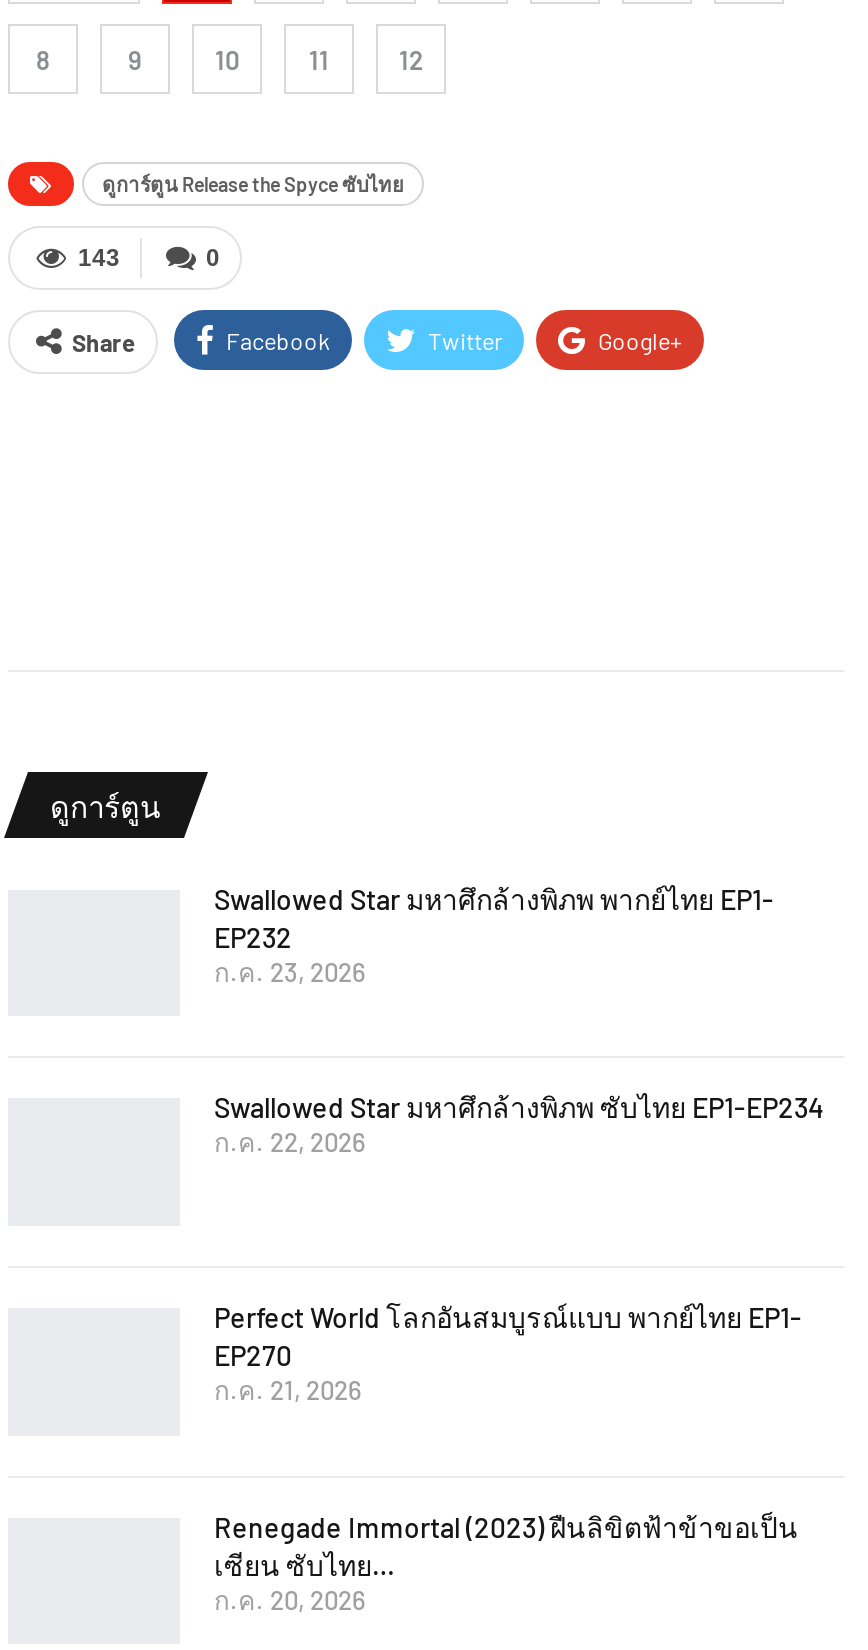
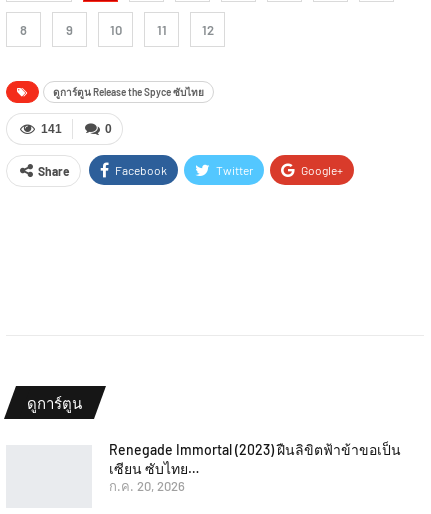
[78,243,120,271] 143 -> [41,122,62,136] 141
[214,881,774,987] Swallowed Star มหาศึกล้างพิภพ พากย์ไทย EP1- | EP232 | ก.ค. 23, 2026 -> none
[214,1091,824,1159] Swallowed Star มหาศึกล้างพิภพ ซับไทย EP1-EP234 | ก.ค. 22, 2026 -> none
[214,1300,802,1406] Perfect World โลกอันสมบูรณ์แบบ พากย์ไทย EP1- | EP270 | ก.ค. 21, 2026 -> none

